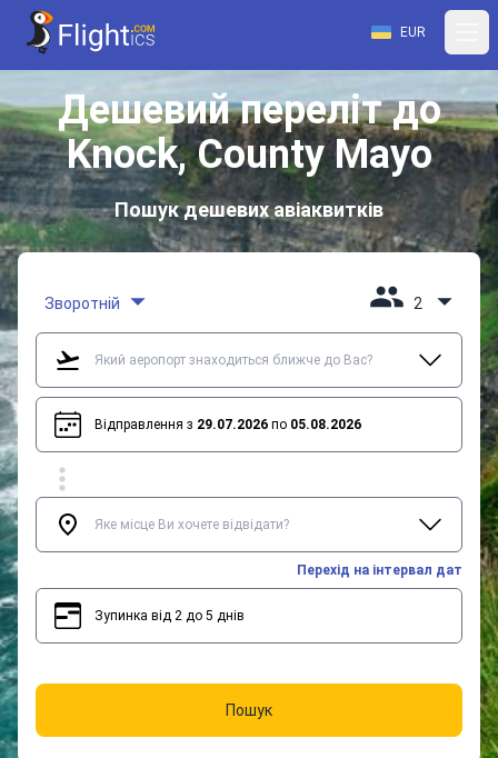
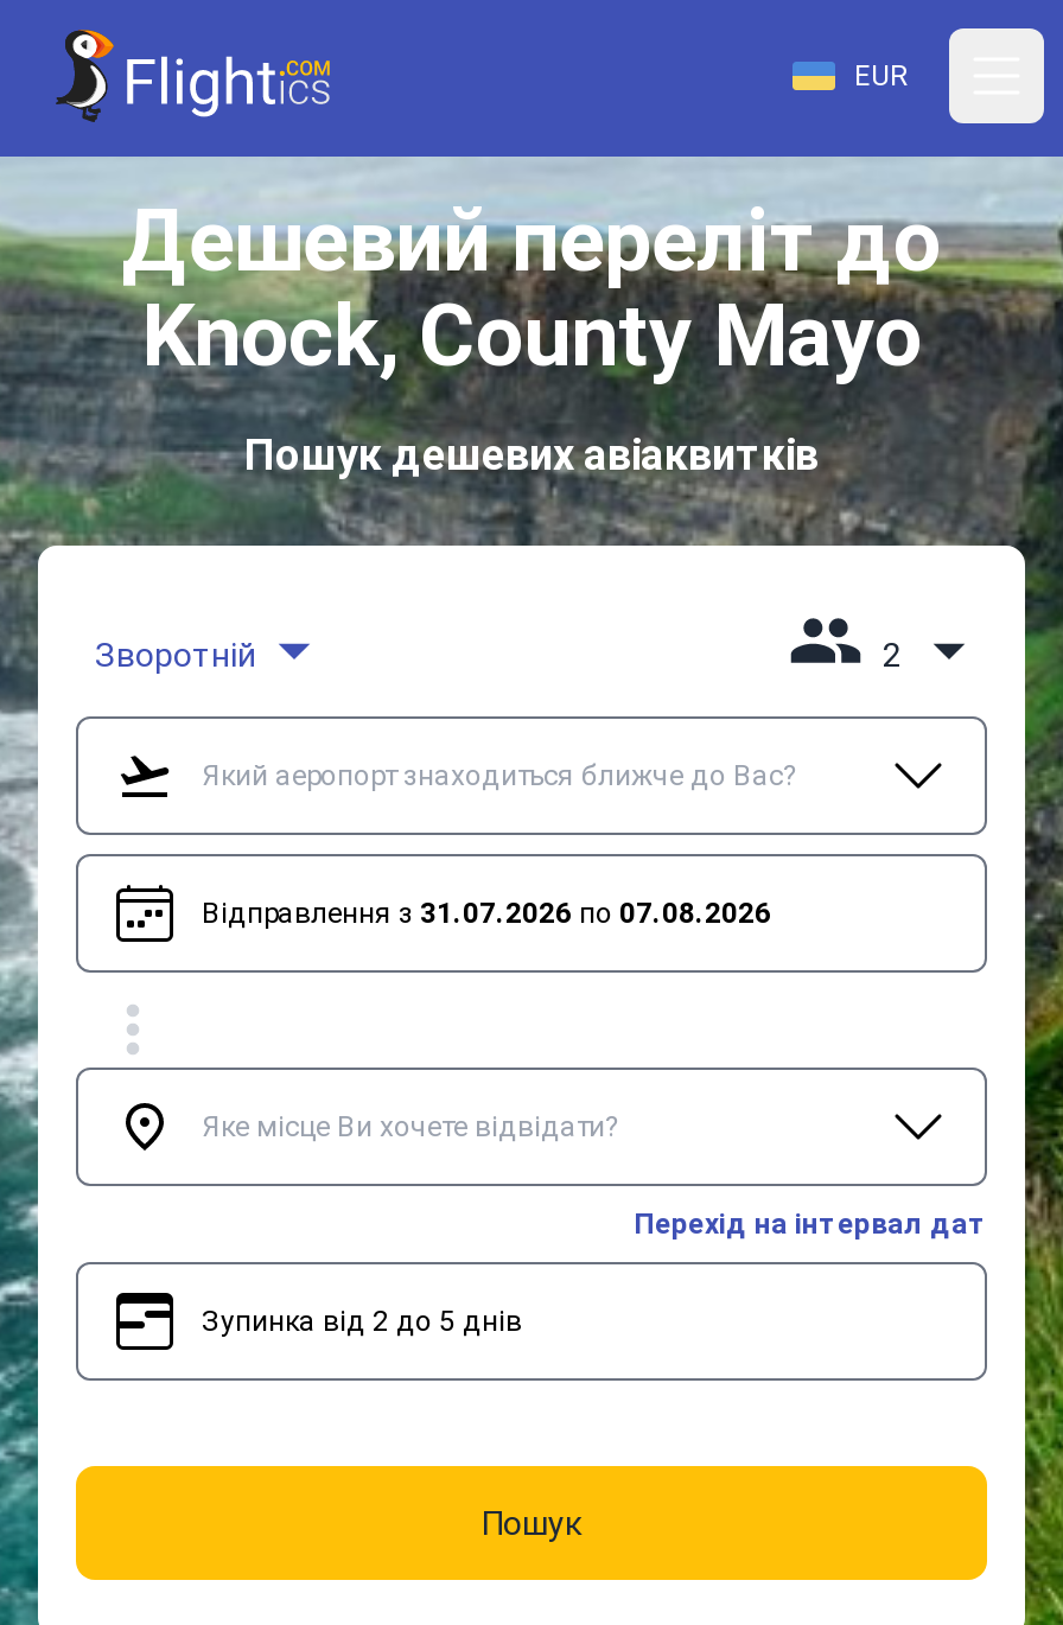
[94,417,361,432] Відправлення з 29.07.2026 по 05.08.2026 -> [202,897,771,930] Відправлення з 31.07.2026 по 07.08.2026

